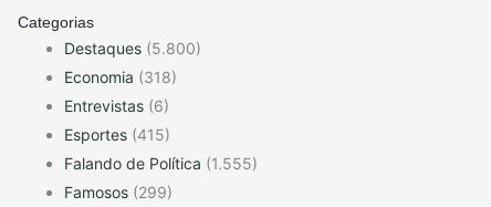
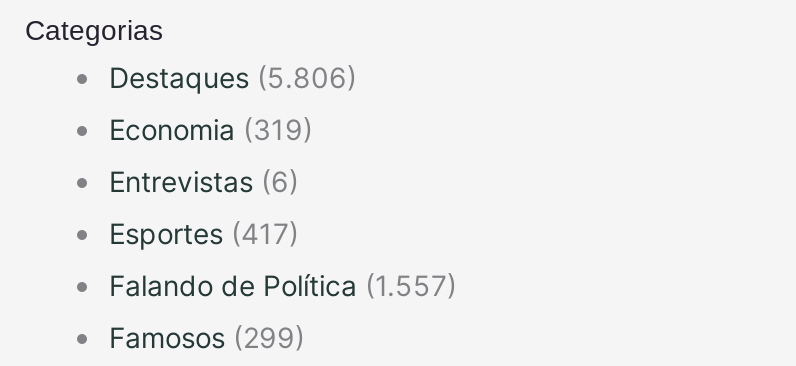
[64,38,201,57] Destaques (5.800) -> [109,61,357,95] Destaques (5.806)
[64,67,177,86] Economia (318) -> [109,113,313,147] Economia (319)
[64,125,170,143] Esportes (415) -> [109,217,299,251] Esportes (417)
[64,153,258,172] Falando de Política (1.555) -> [109,269,457,303] Falando de Política (1.557)

